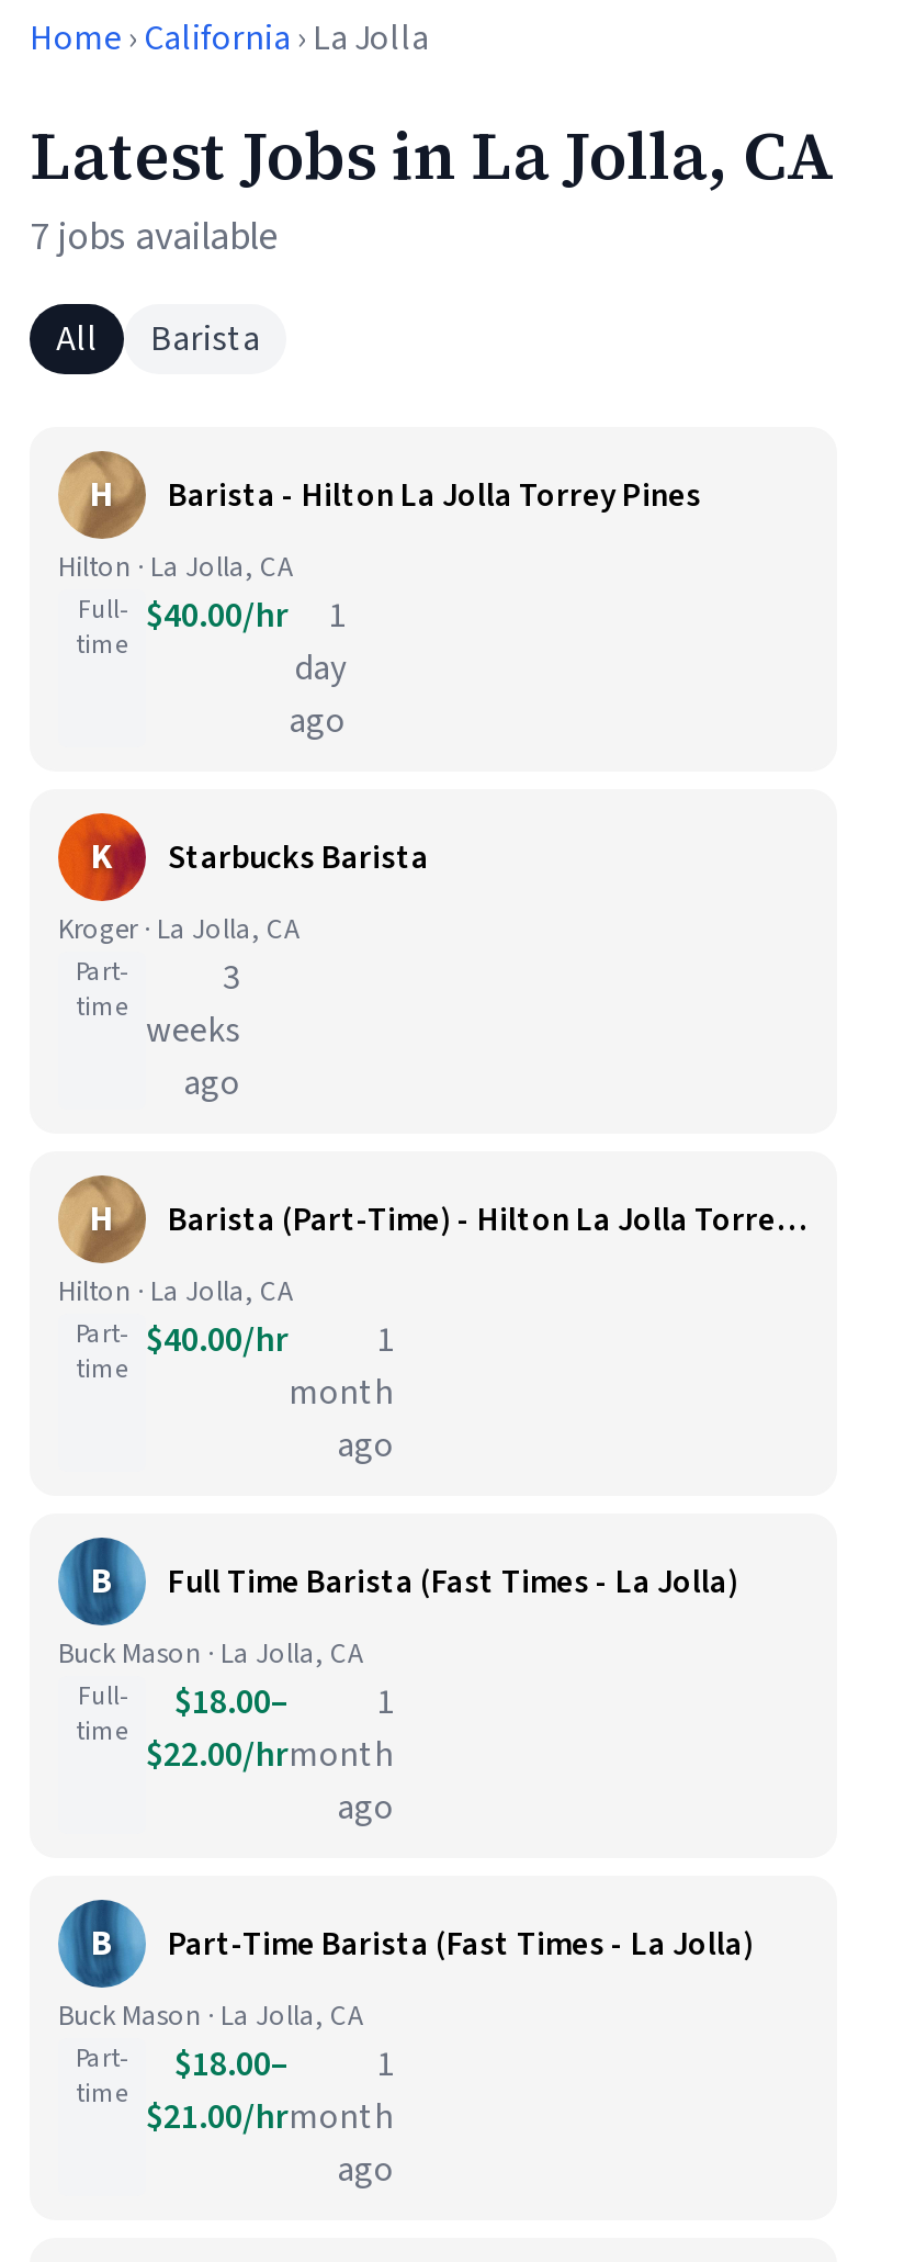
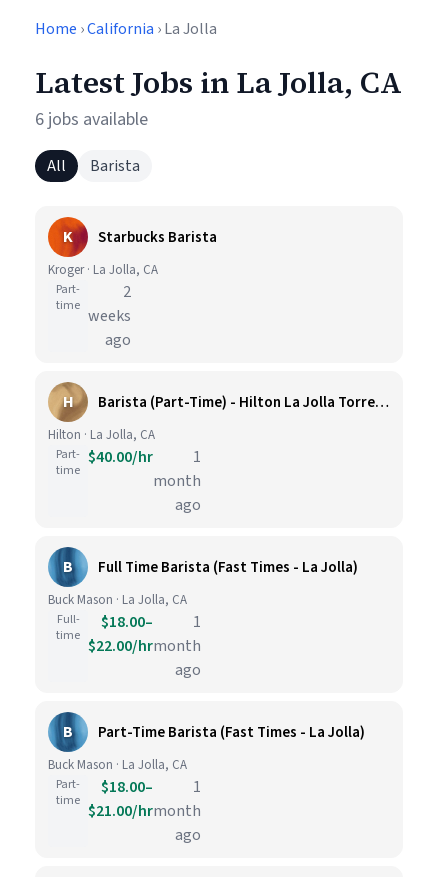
[30,210,278,265] 7 jobs available -> [35,107,148,132] 6 jobs available
[58,471,701,664] H | Barista - Hilton La Jolla Torrey Pines | Hilton · La Jolla, CA | Full- | time -> none
[146,592,346,745] $40.00/hr | 1 | day | ago -> none
[223,954,240,1002] 3 -> [123,281,131,303] 2

